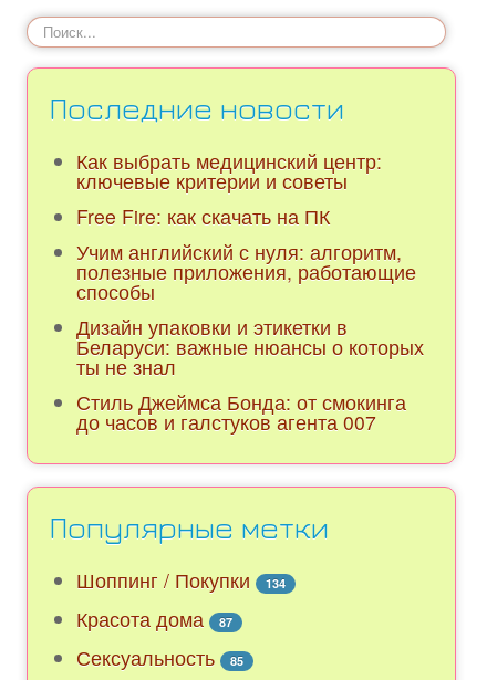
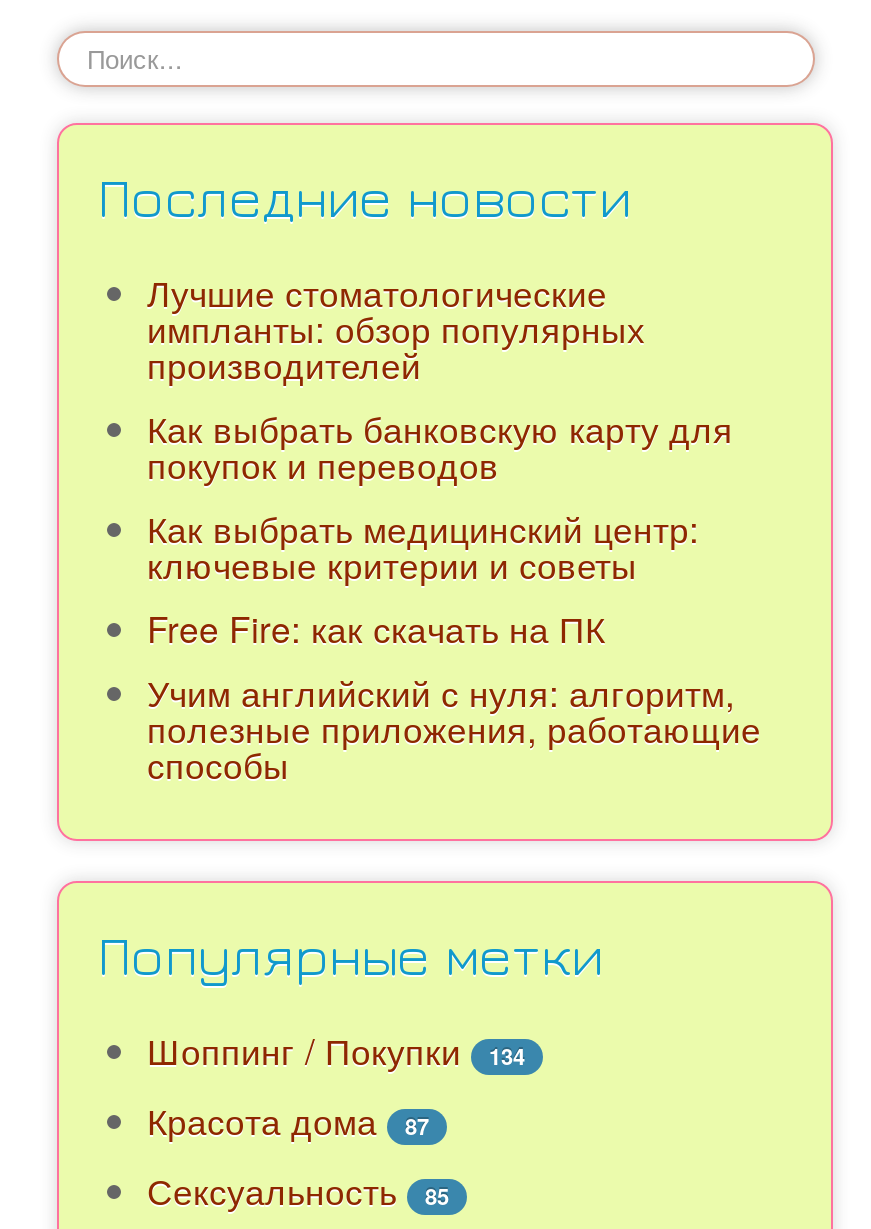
none -> [147,267,733,489] Лучшие стоматологические | импланты: обзор популярных | производителей | Как выбрать банковскую карту для | покупок и переводов
moved [76,147,416,305] -> [147,503,761,789]: Как выбрать медицинский центр: | ключевые критерии и советы | Free Fire: как скачать на ПК | Учим английский с нуля: алгоритм, | полезные приложения, работающие | способы
[76,313,424,436] Дизайн упаковки и этикетки в | Беларуси: важные нюансы о которых | ты не знал | Стиль Джеймса Бонда: от смокинга | до часов и галстуков агента 007 -> none

